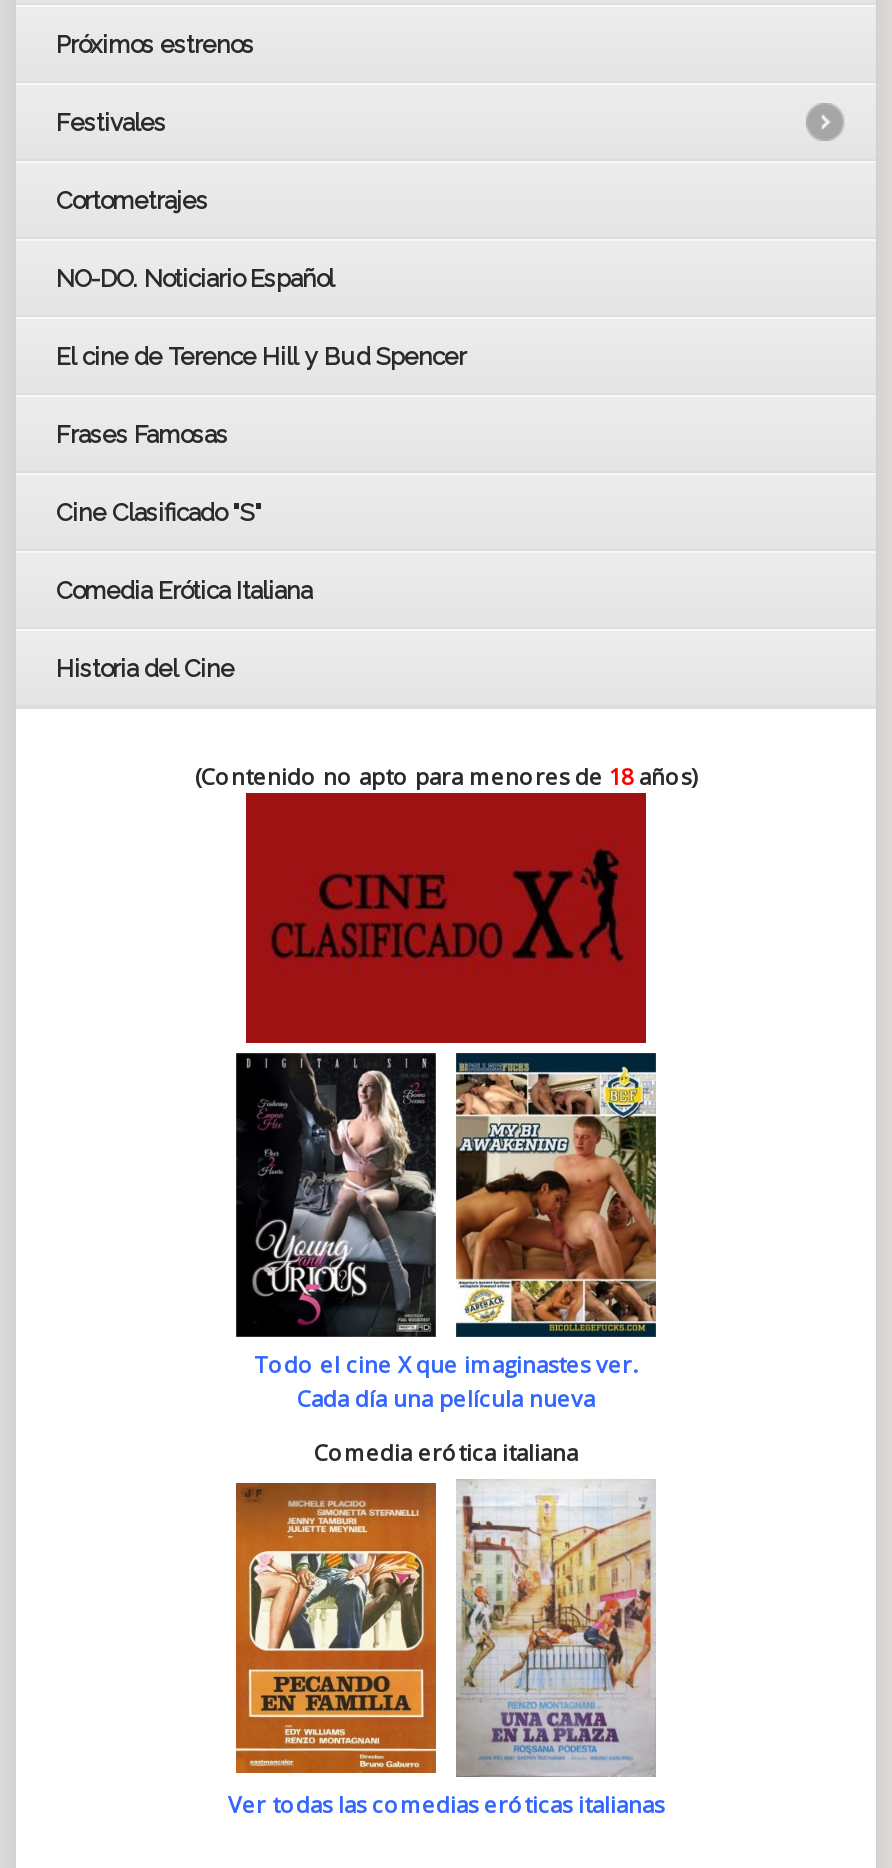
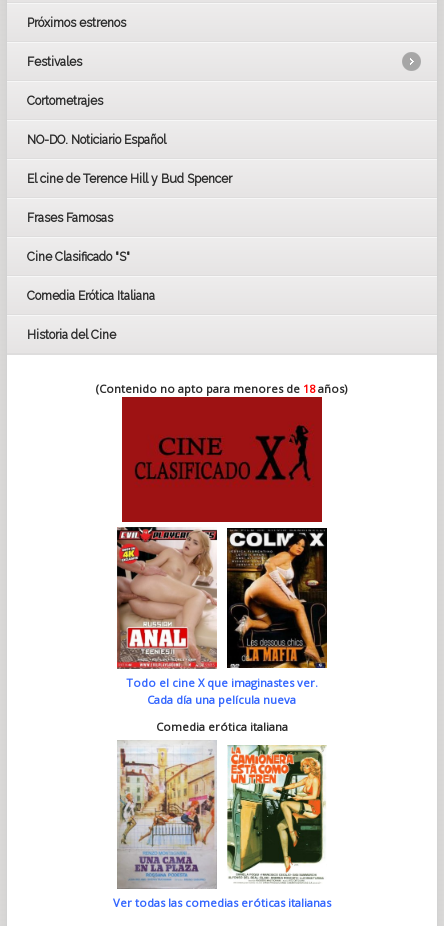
[234,1051,438,1339] [image] -> [116,527,218,669] [image]
[454,1051,658,1341] [image] -> [226,527,328,670] [image]
[234,1483,438,1775] [image] -> [117,743,217,889] [image]
[454,1479,656,1779] [image] -> [227,741,326,888] [image]

